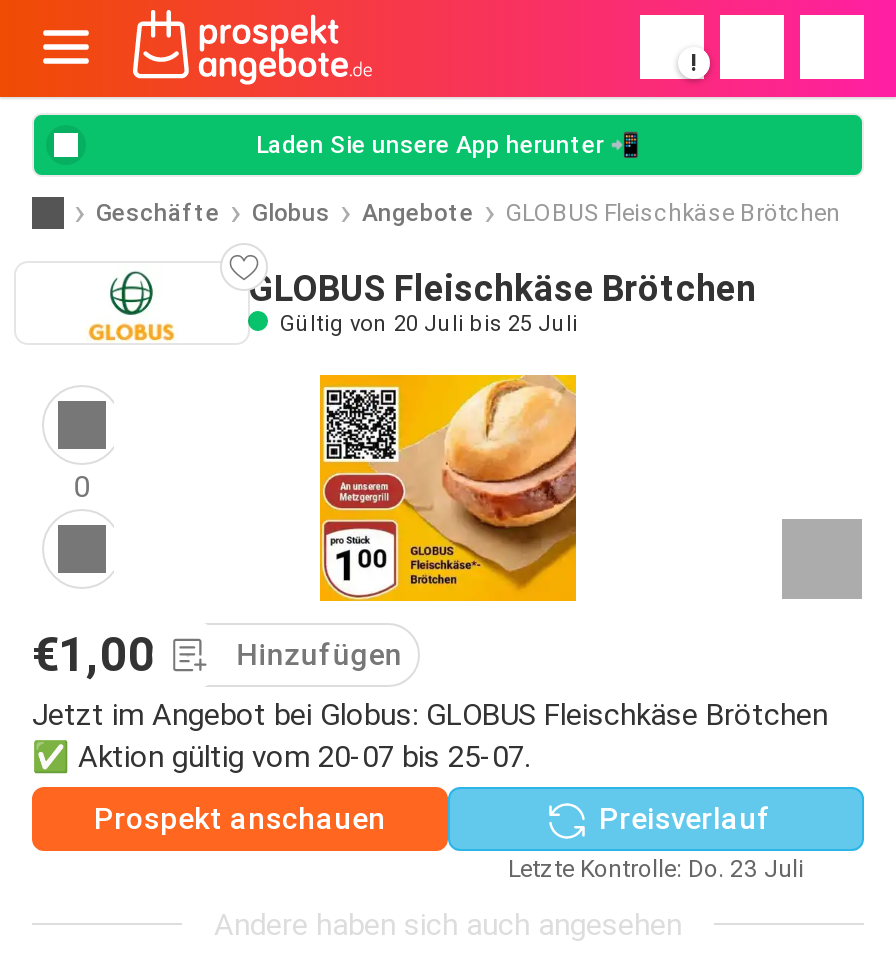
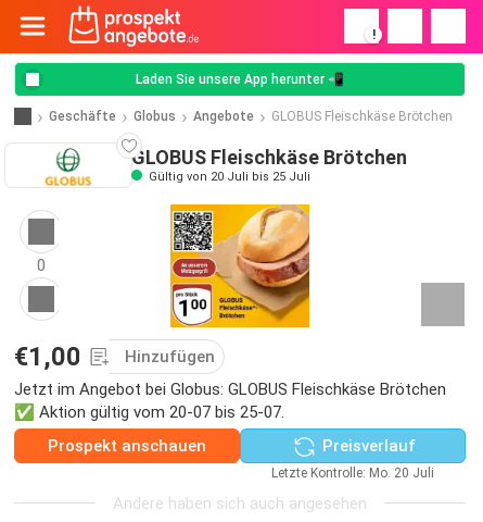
[508,854,804,882] Letzte Kontrolle: Do. 23 Juli -> [271,465,434,480] Letzte Kontrolle: Mo. 20 Juli

